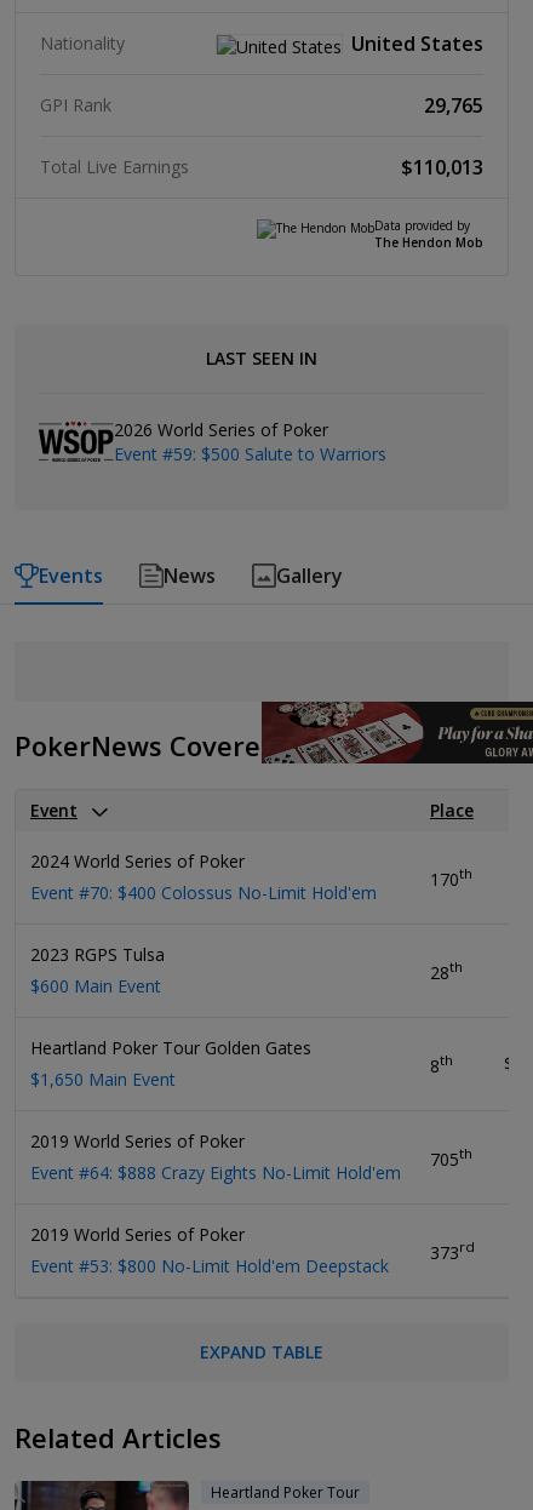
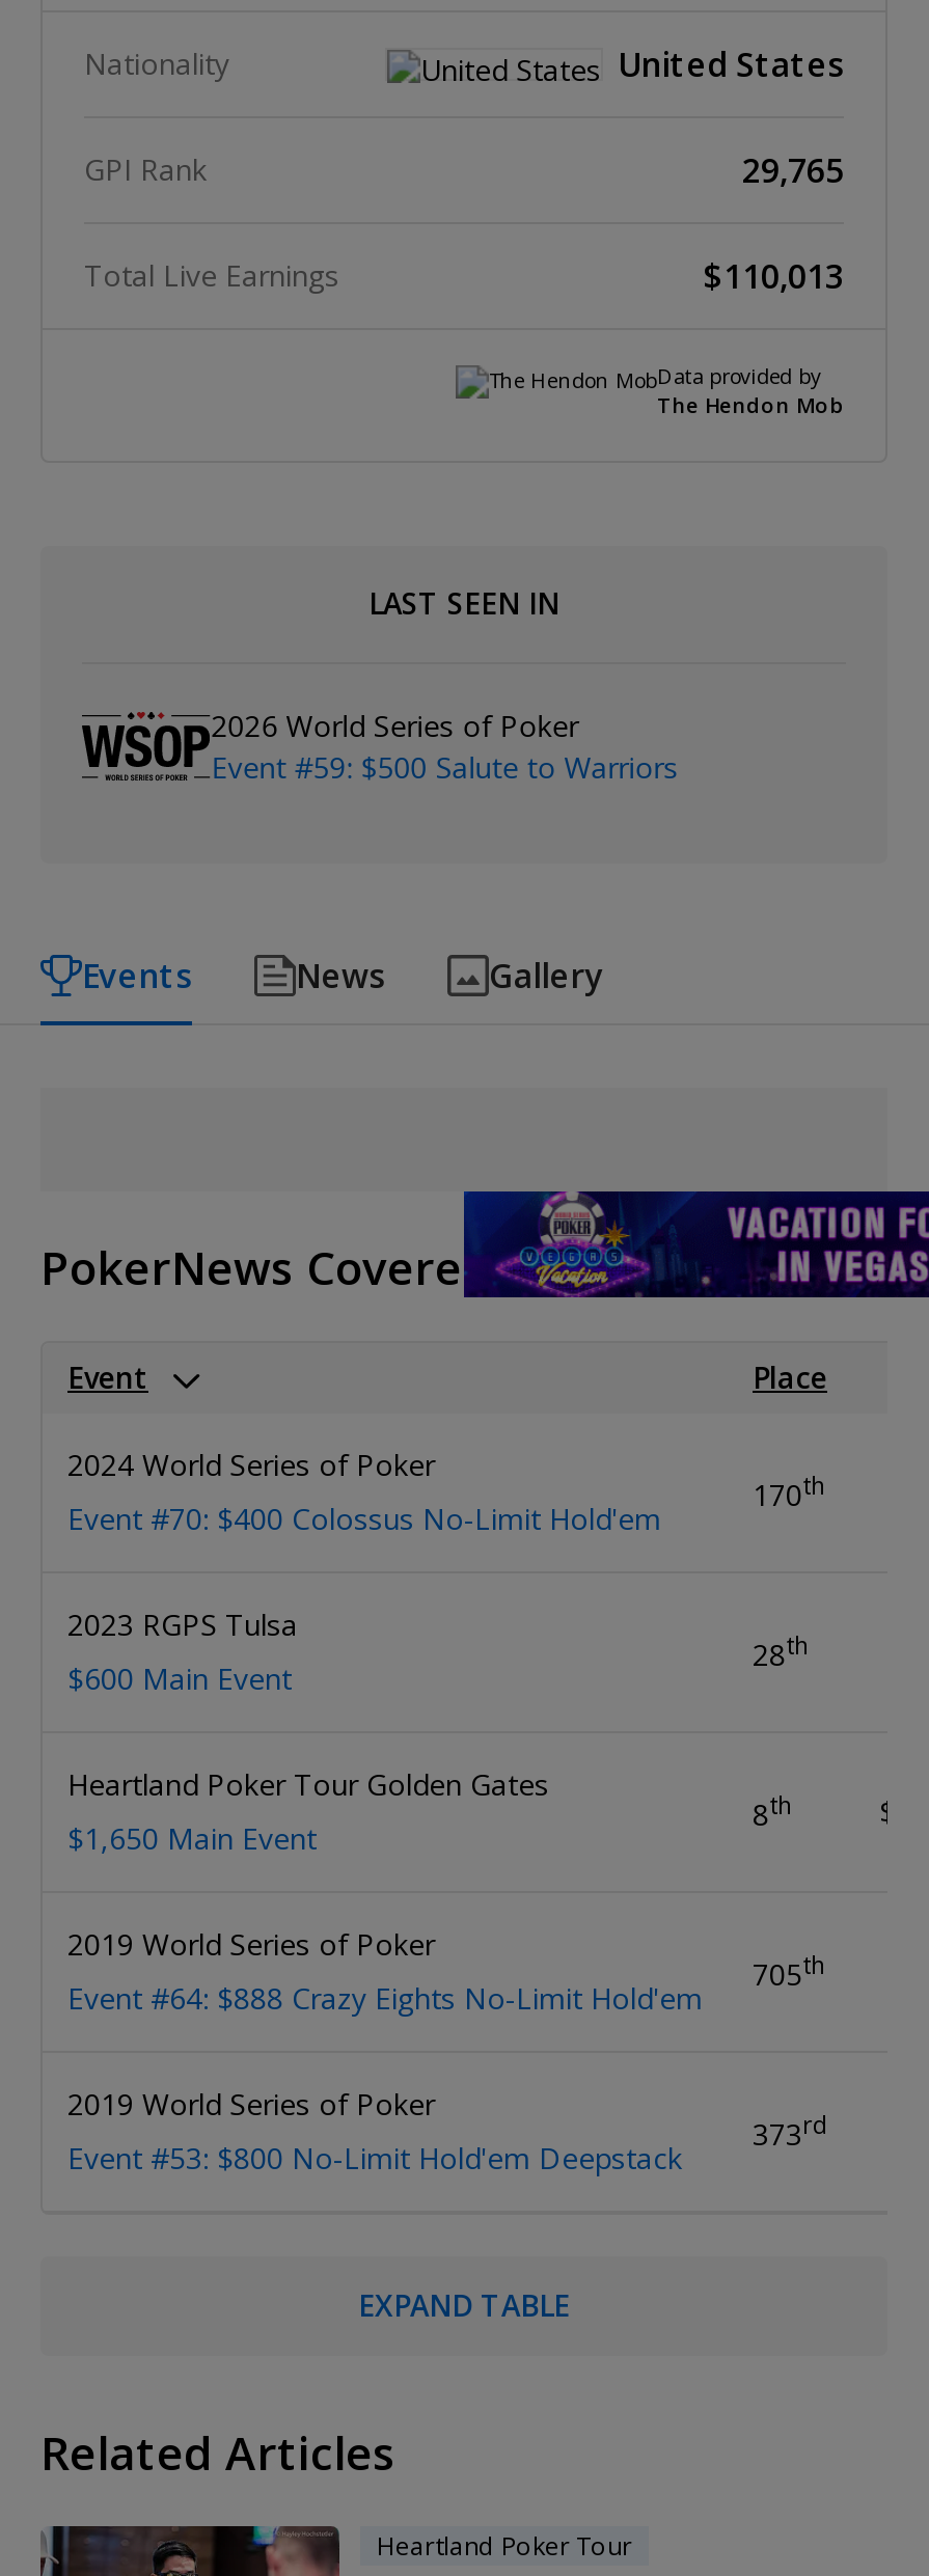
[260,700,529,765] [image] -> [462,1189,923,1299] [image]

